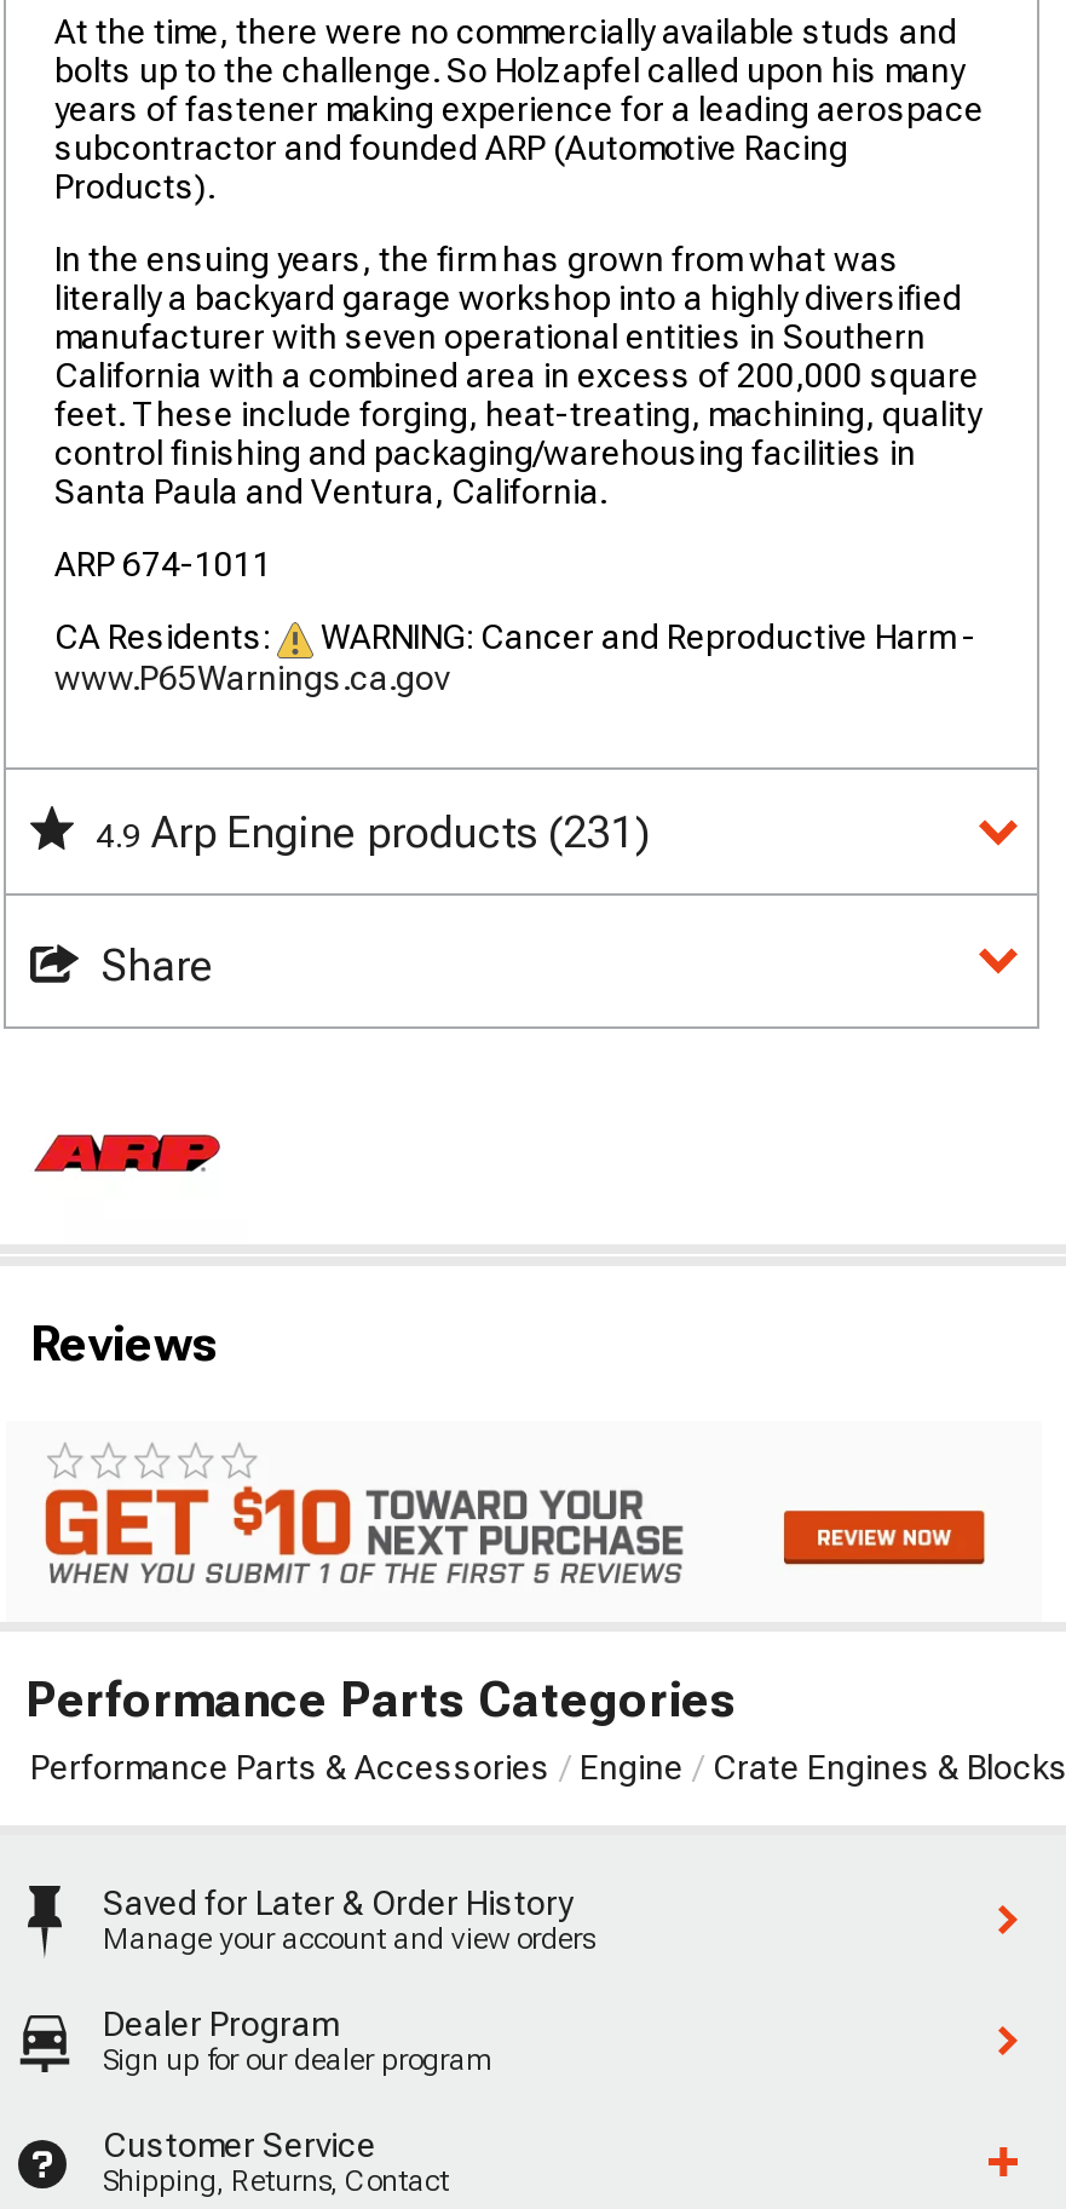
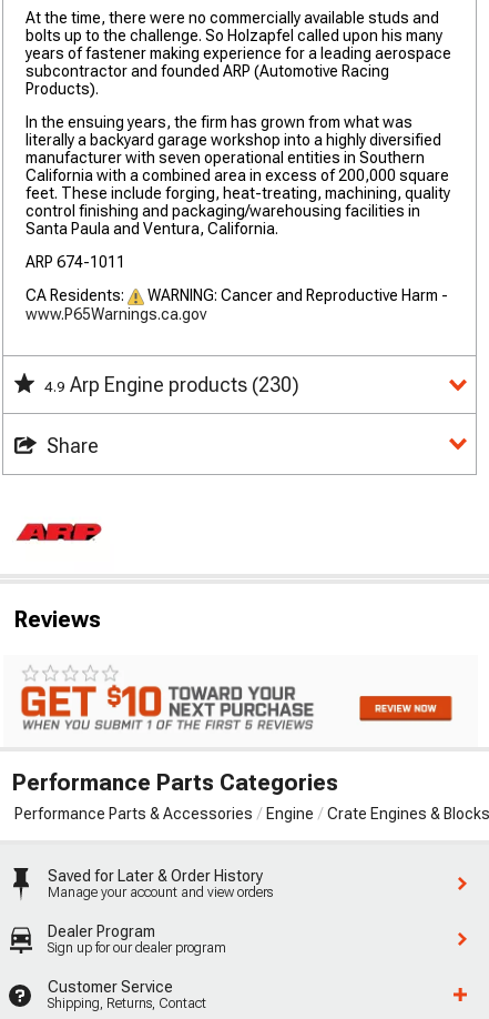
[96,806,652,857] 4.9 Arp Engine products (231) -> [44,373,299,396] 4.9 Arp Engine products (230)

